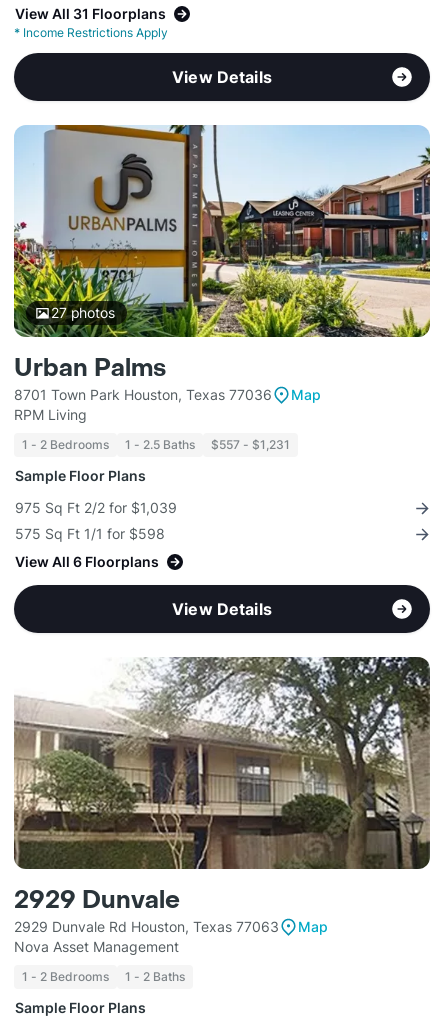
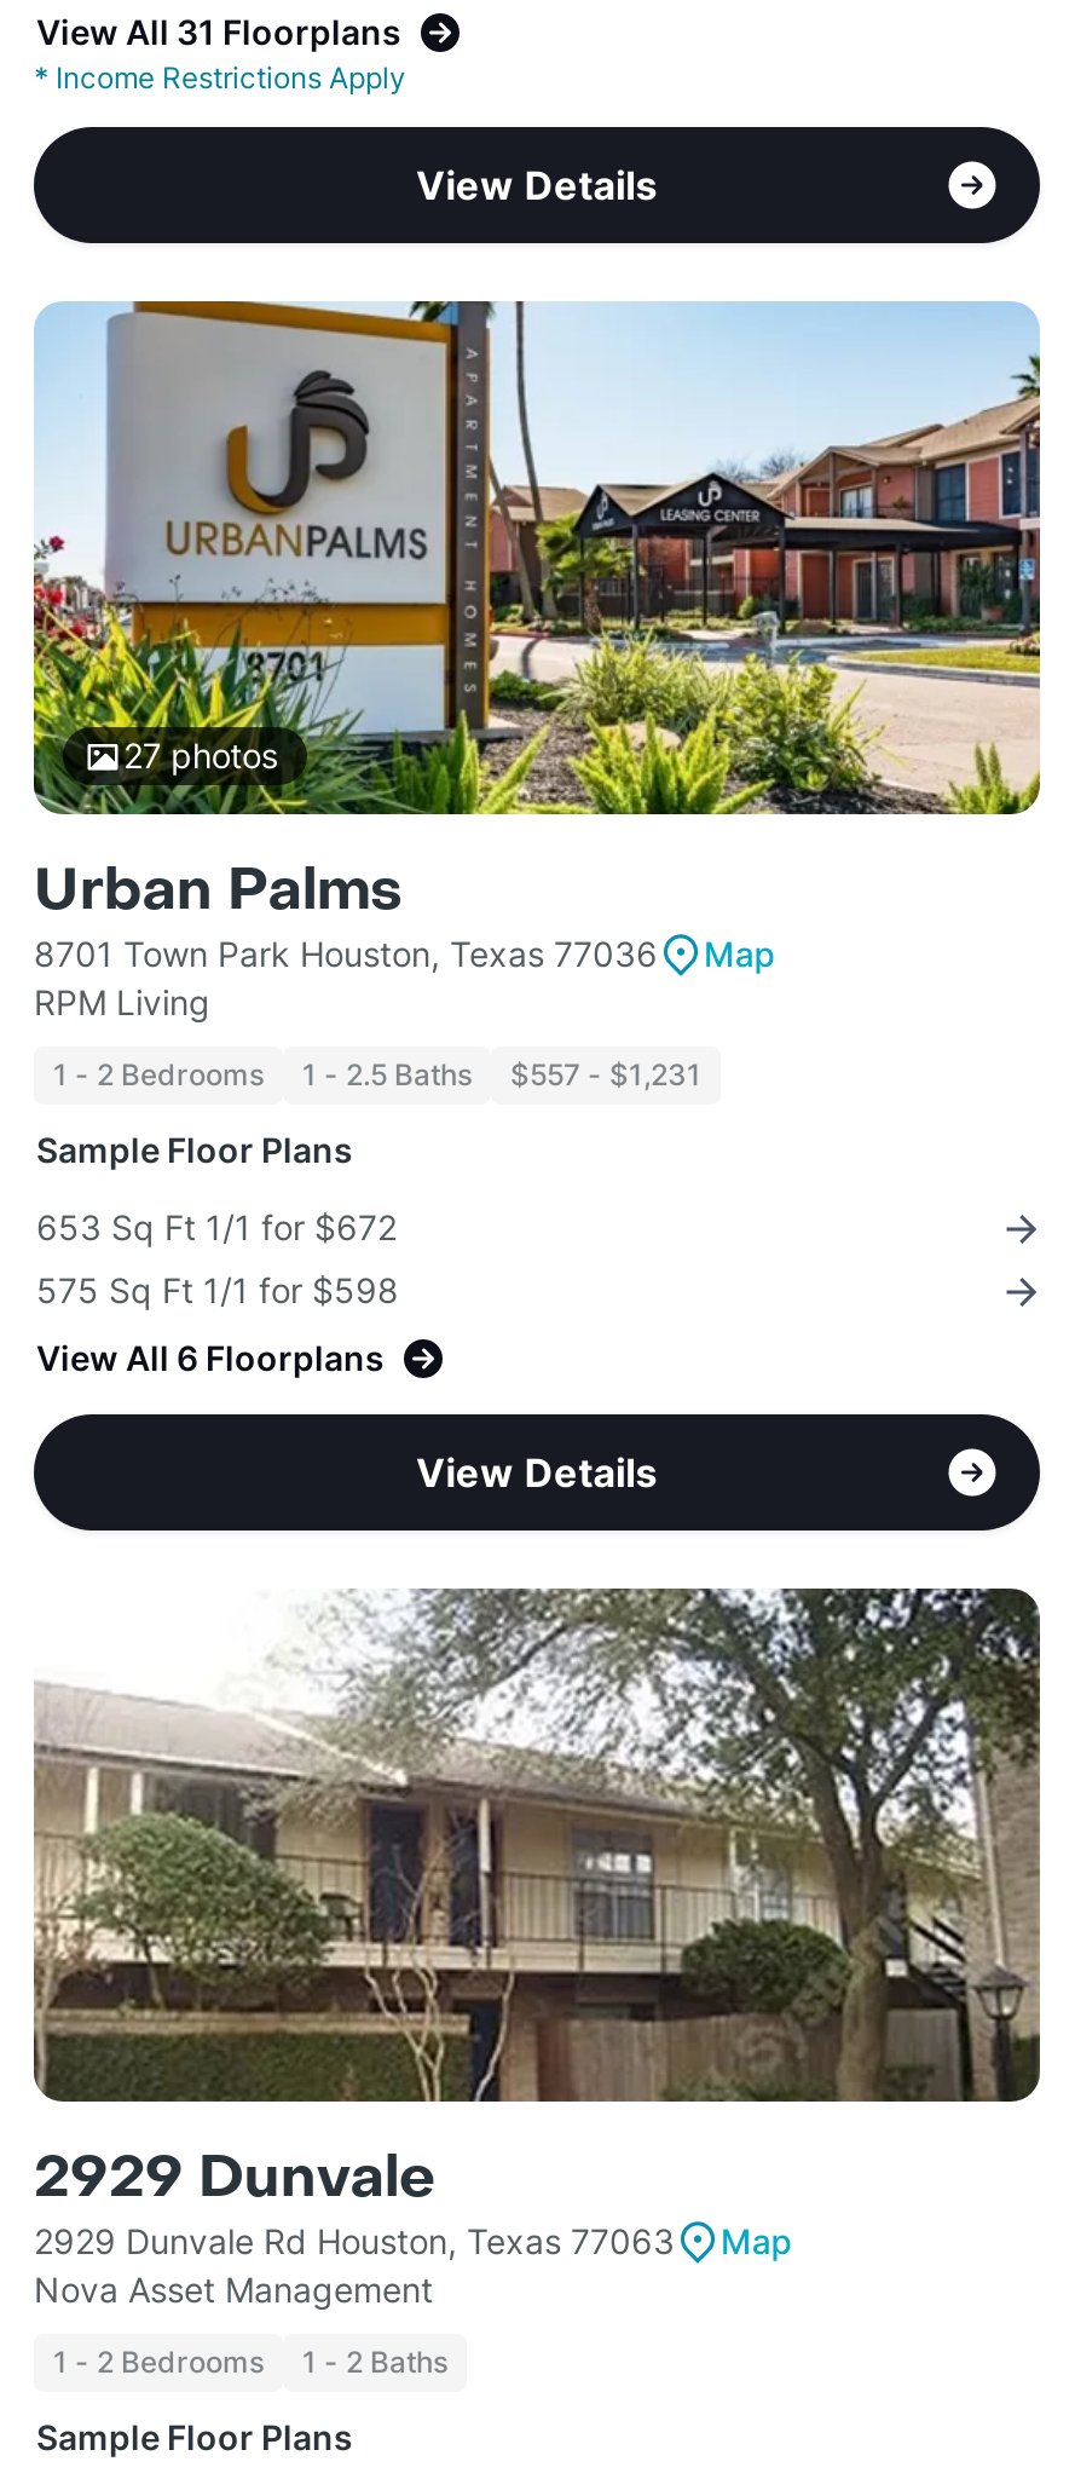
[15,499,177,516] 975 Sq Ft 2/2 for $1,039 -> [36,1207,397,1248] 653 Sq Ft 1/1 for $672

